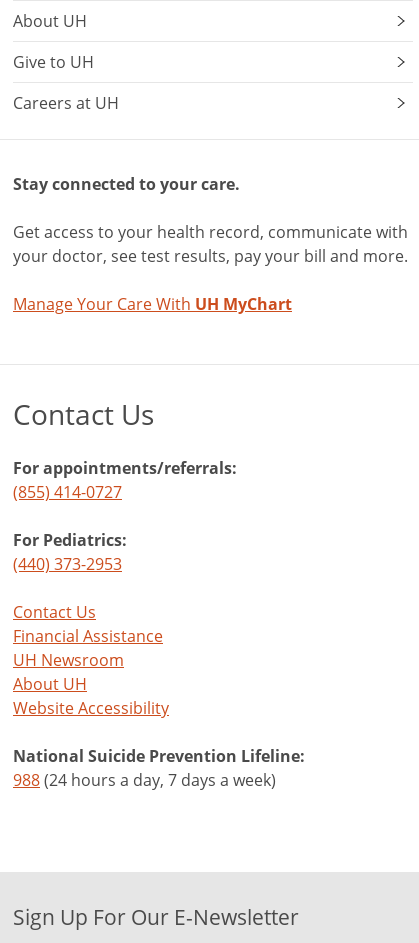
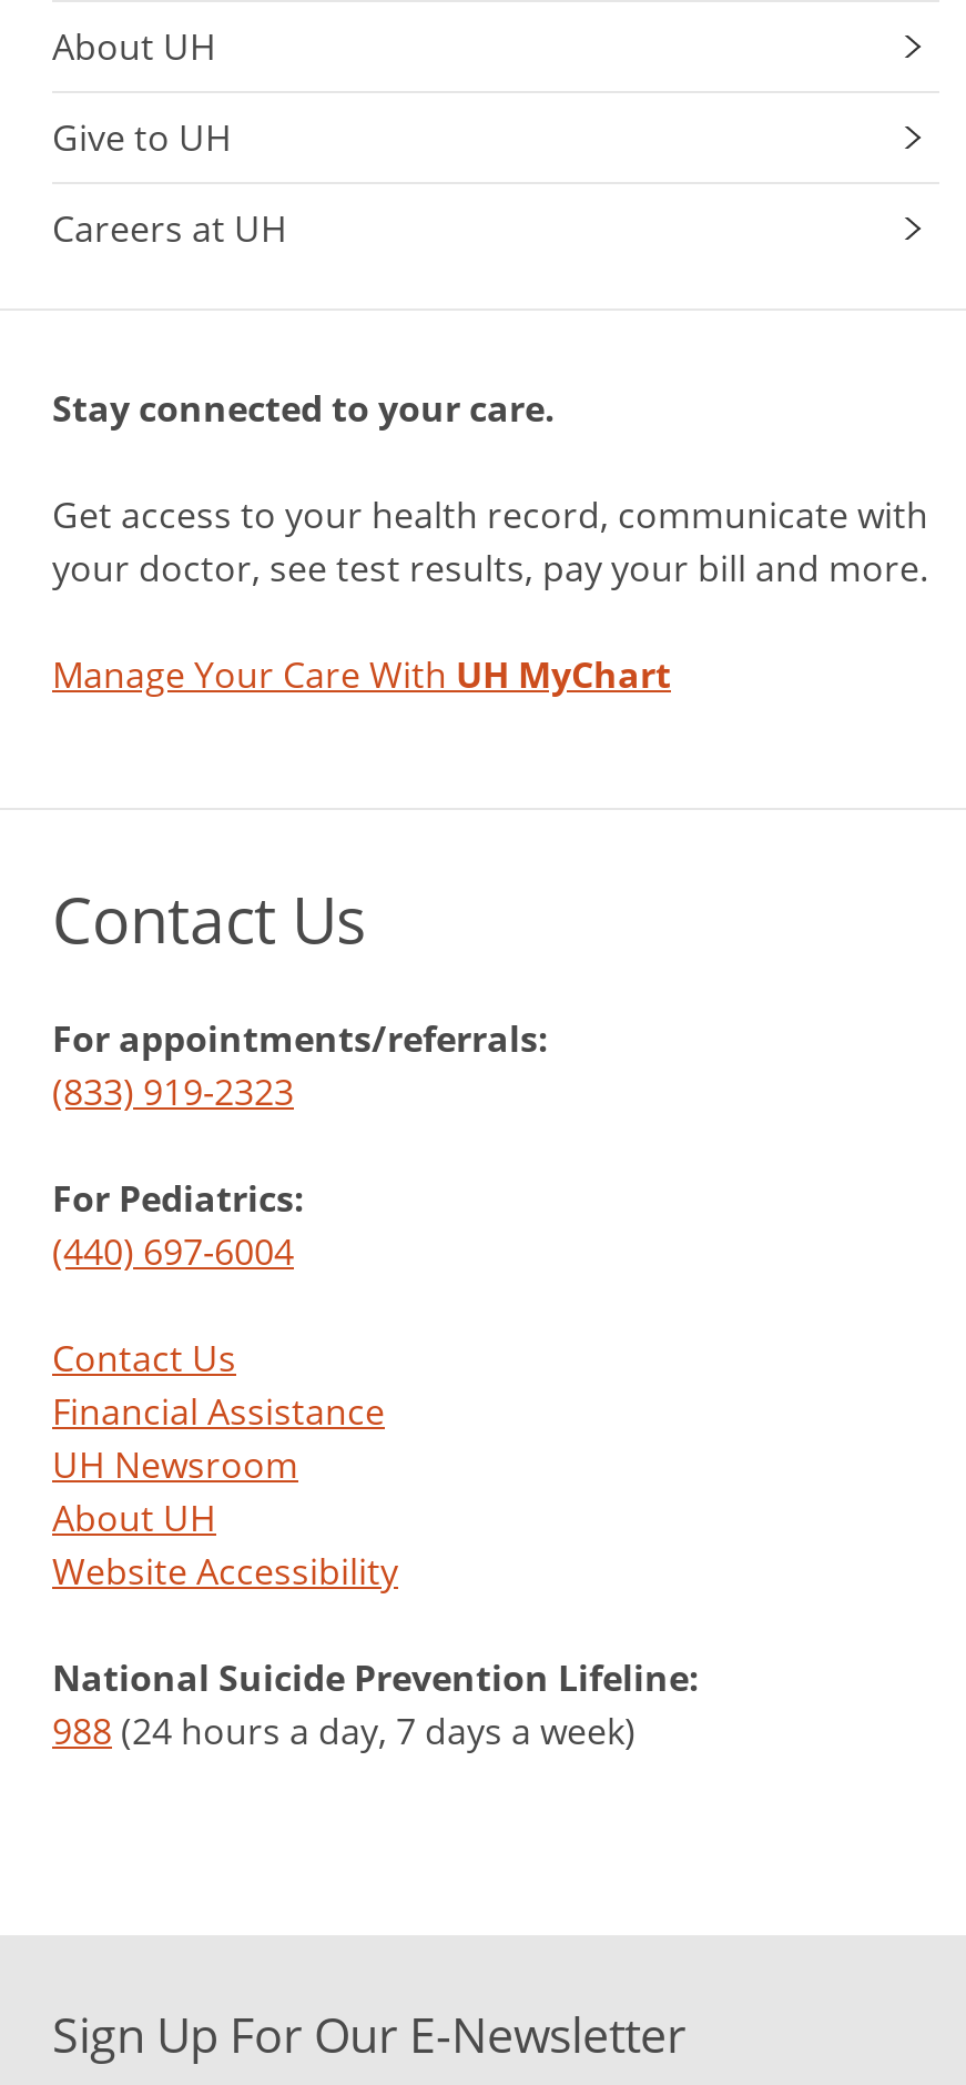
[13,481,122,502] (855) 414-0727 -> [52,1067,294,1116] (833) 919-2323
[13,553,122,574] (440) 373-2953 -> [52,1227,294,1276] (440) 697-6004

